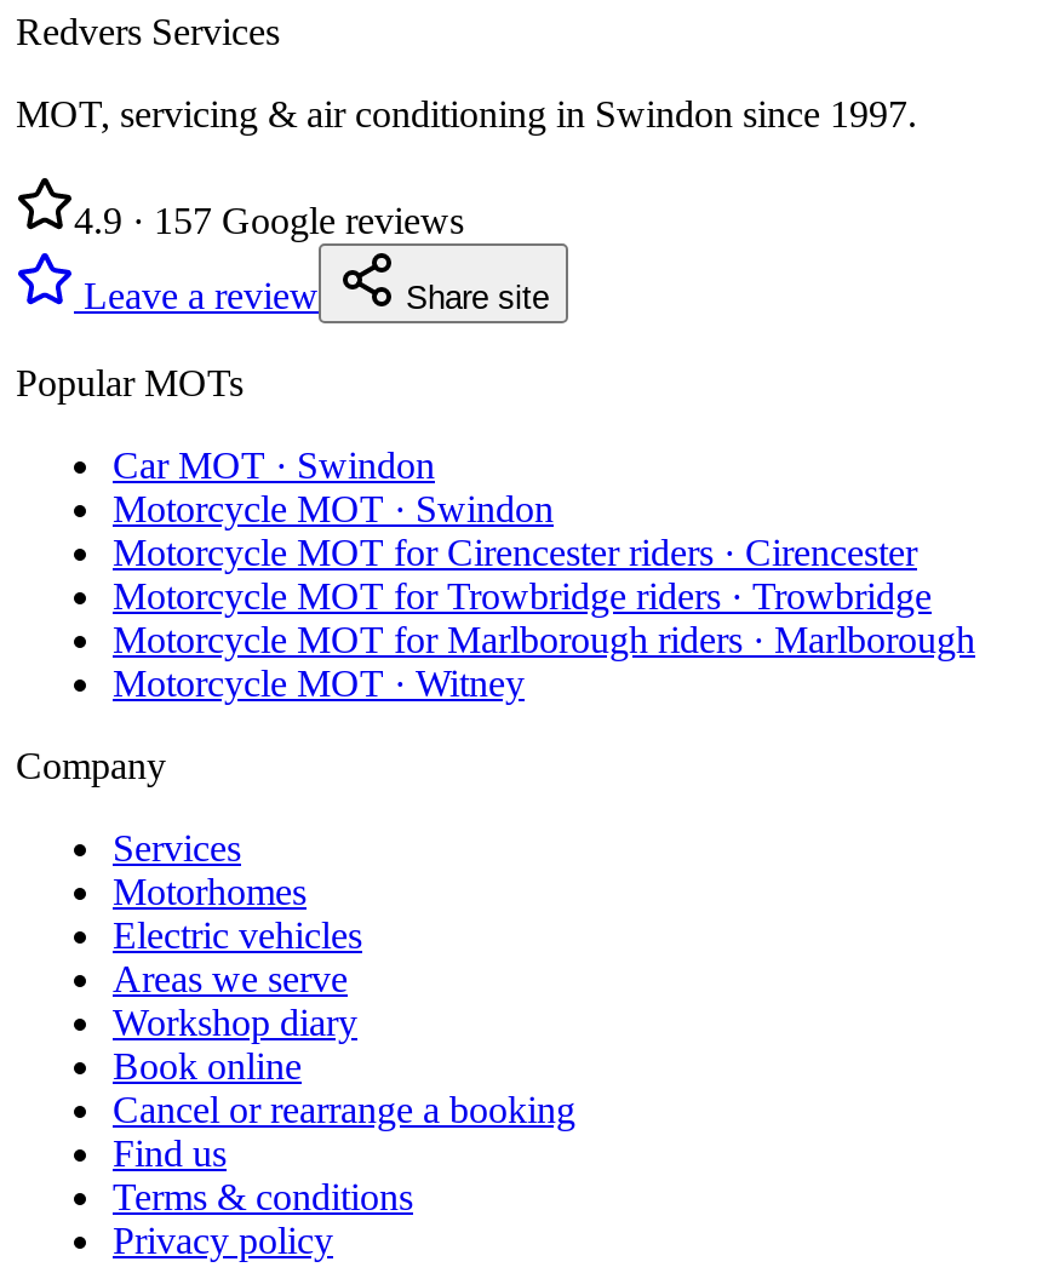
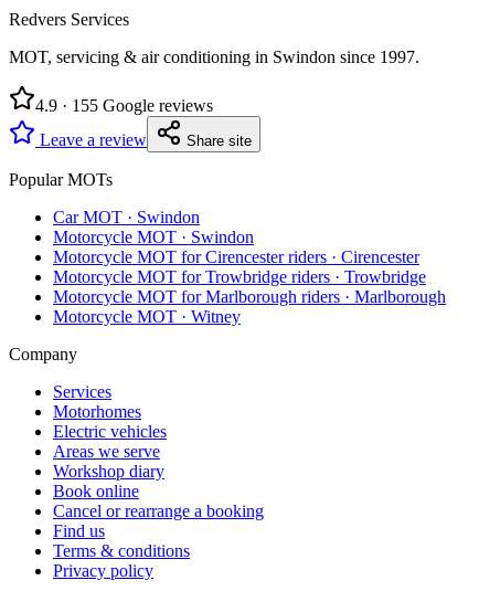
[74,200,464,242] 4.9 · 157 Google reviews -> [35,96,213,115] 4.9 · 155 Google reviews

